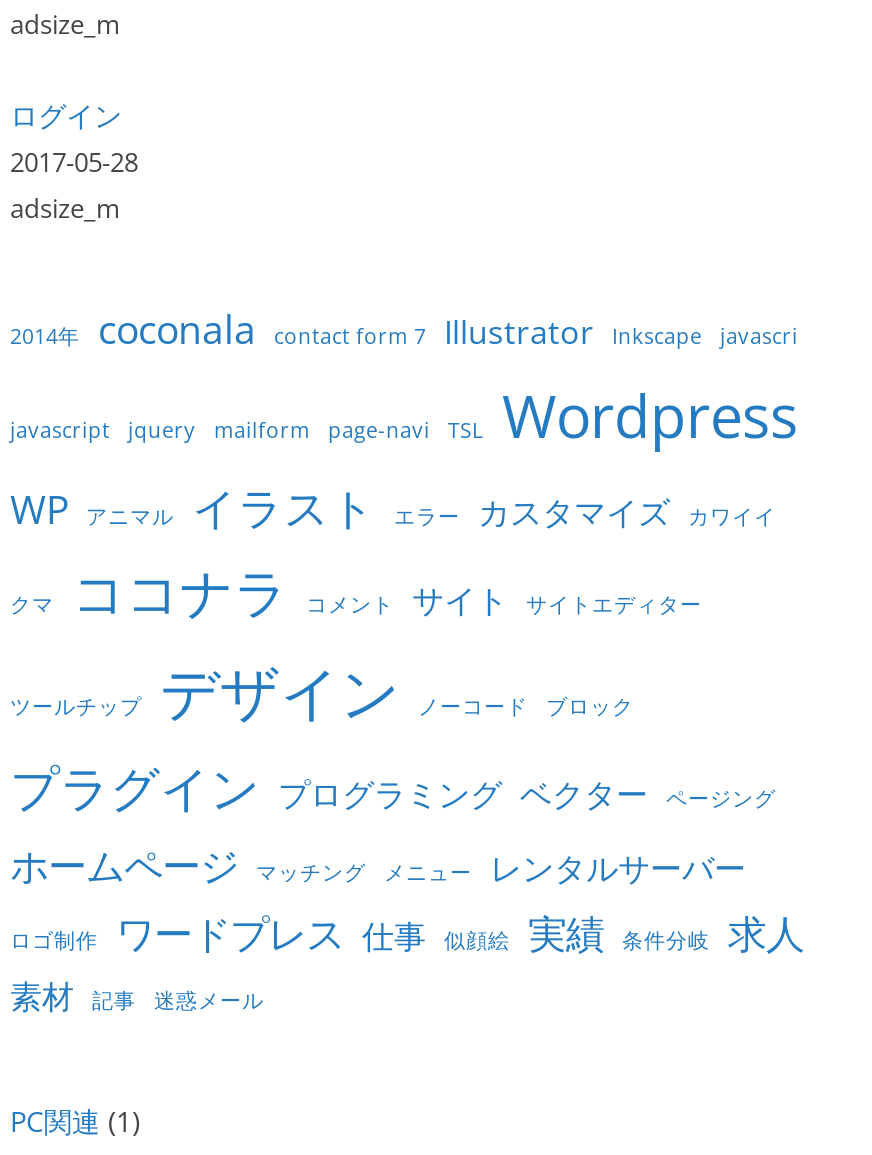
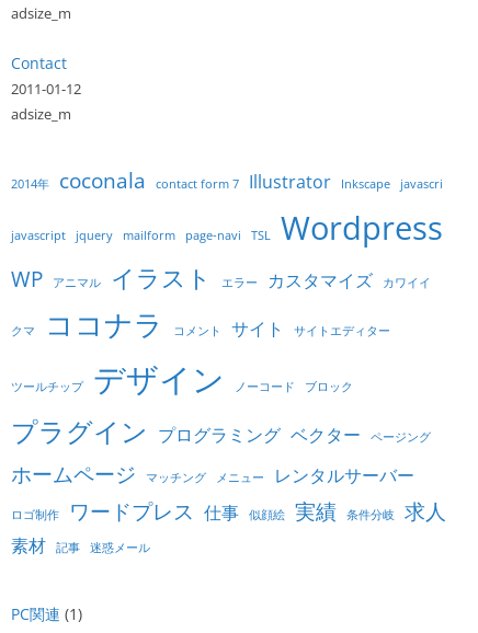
[10,96,138,180] ログイン | 2017-05-28 -> [11,53,81,99] Contact | 2011-01-12

